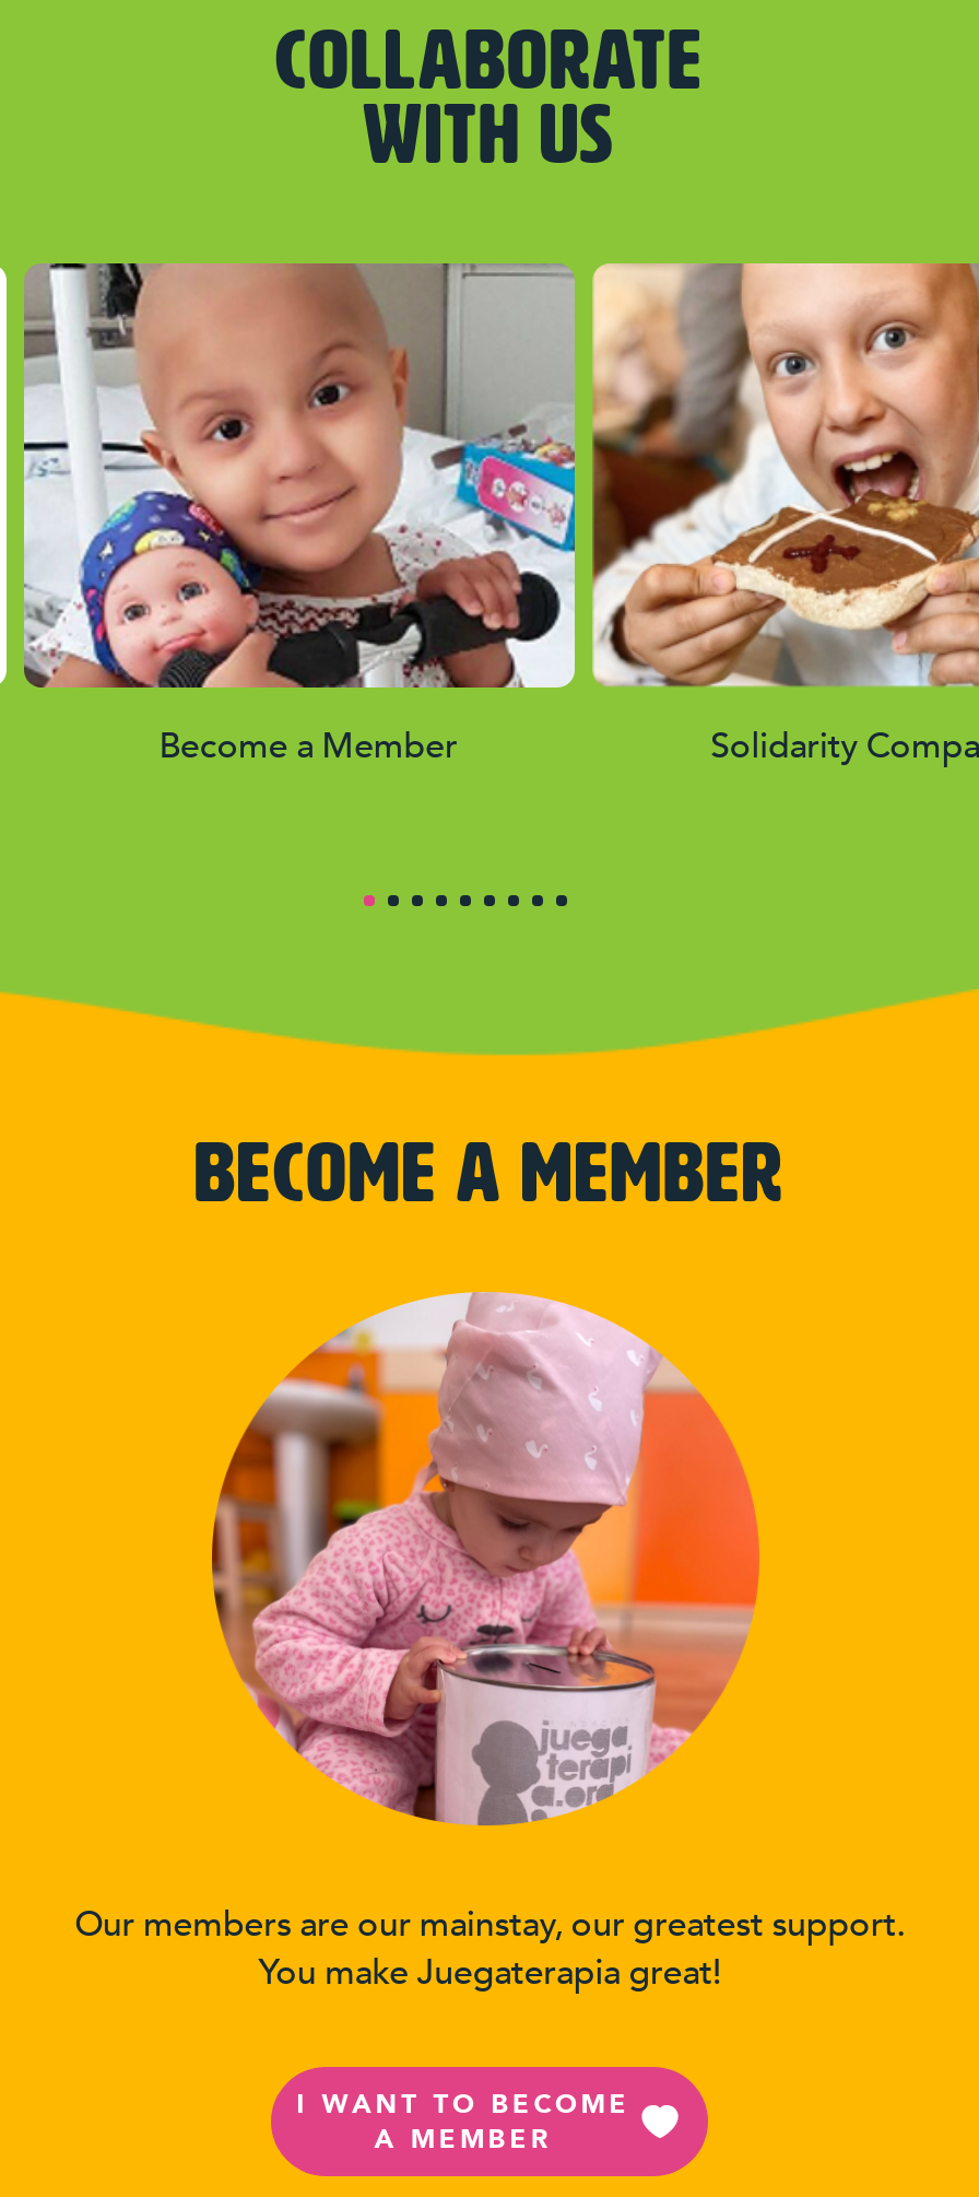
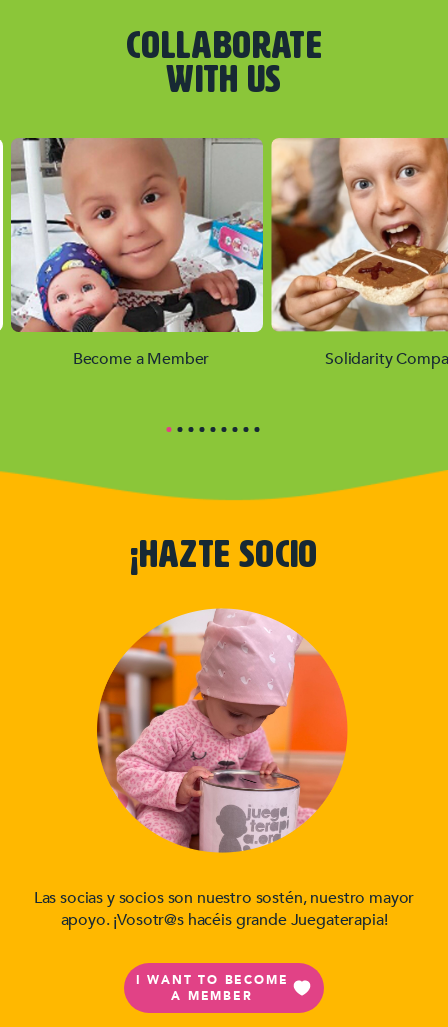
[195,1136,784,1219] BECOME A MEMBER -> [130,537,318,575] ¡HAZTE SOCIO
[75,1902,904,1996] Our members are our mainstay, our greatest support. | You make Juegaterapia great! -> [34,887,414,930] Las socias y socios son nuestro sostén, nuestro mayor | apoyo. ¡Vosotr@s hacéis grande Juegaterapia!

